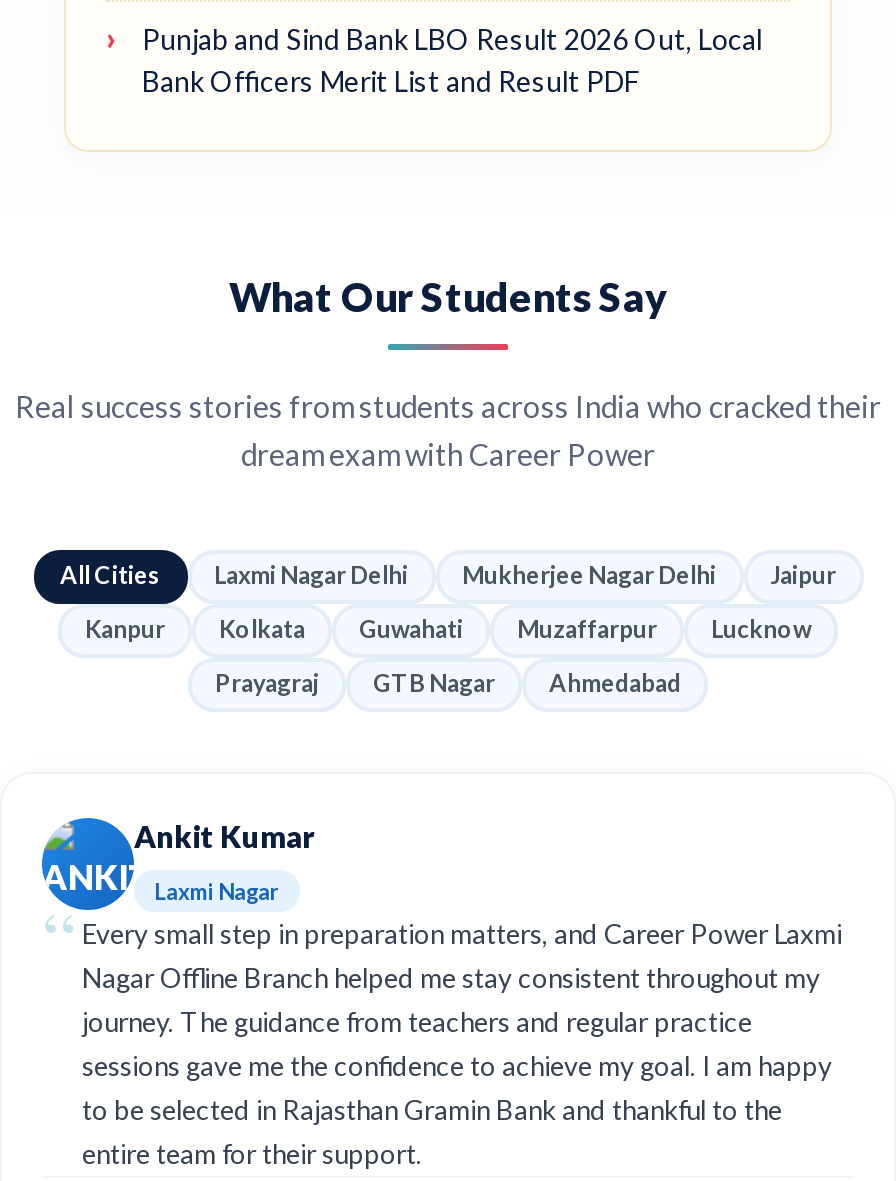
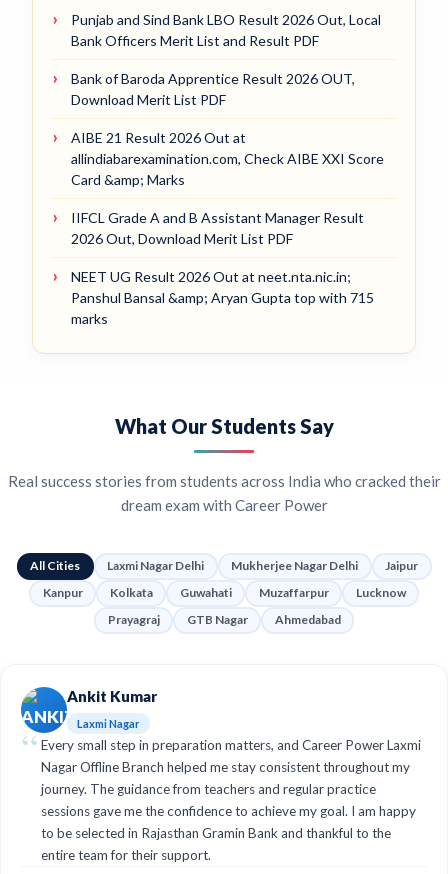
none -> [71,70,384,327] Bank of Baroda Apprentice Result 2026 OUT, | Download Merit List PDF | AIBE 21 Result 2026 Out at | allindiabarexamination.com, Check AIBE XXI Score | Card &amp; Marks | IIFCL Grade A and B Assistant Manager Result | 2026 Out, Download Merit List PDF | NEET UG Result 2026 Out at neet.nta.nic.in; | Panshul Bansal &amp; Aryan Gupta top with 715 | marks

